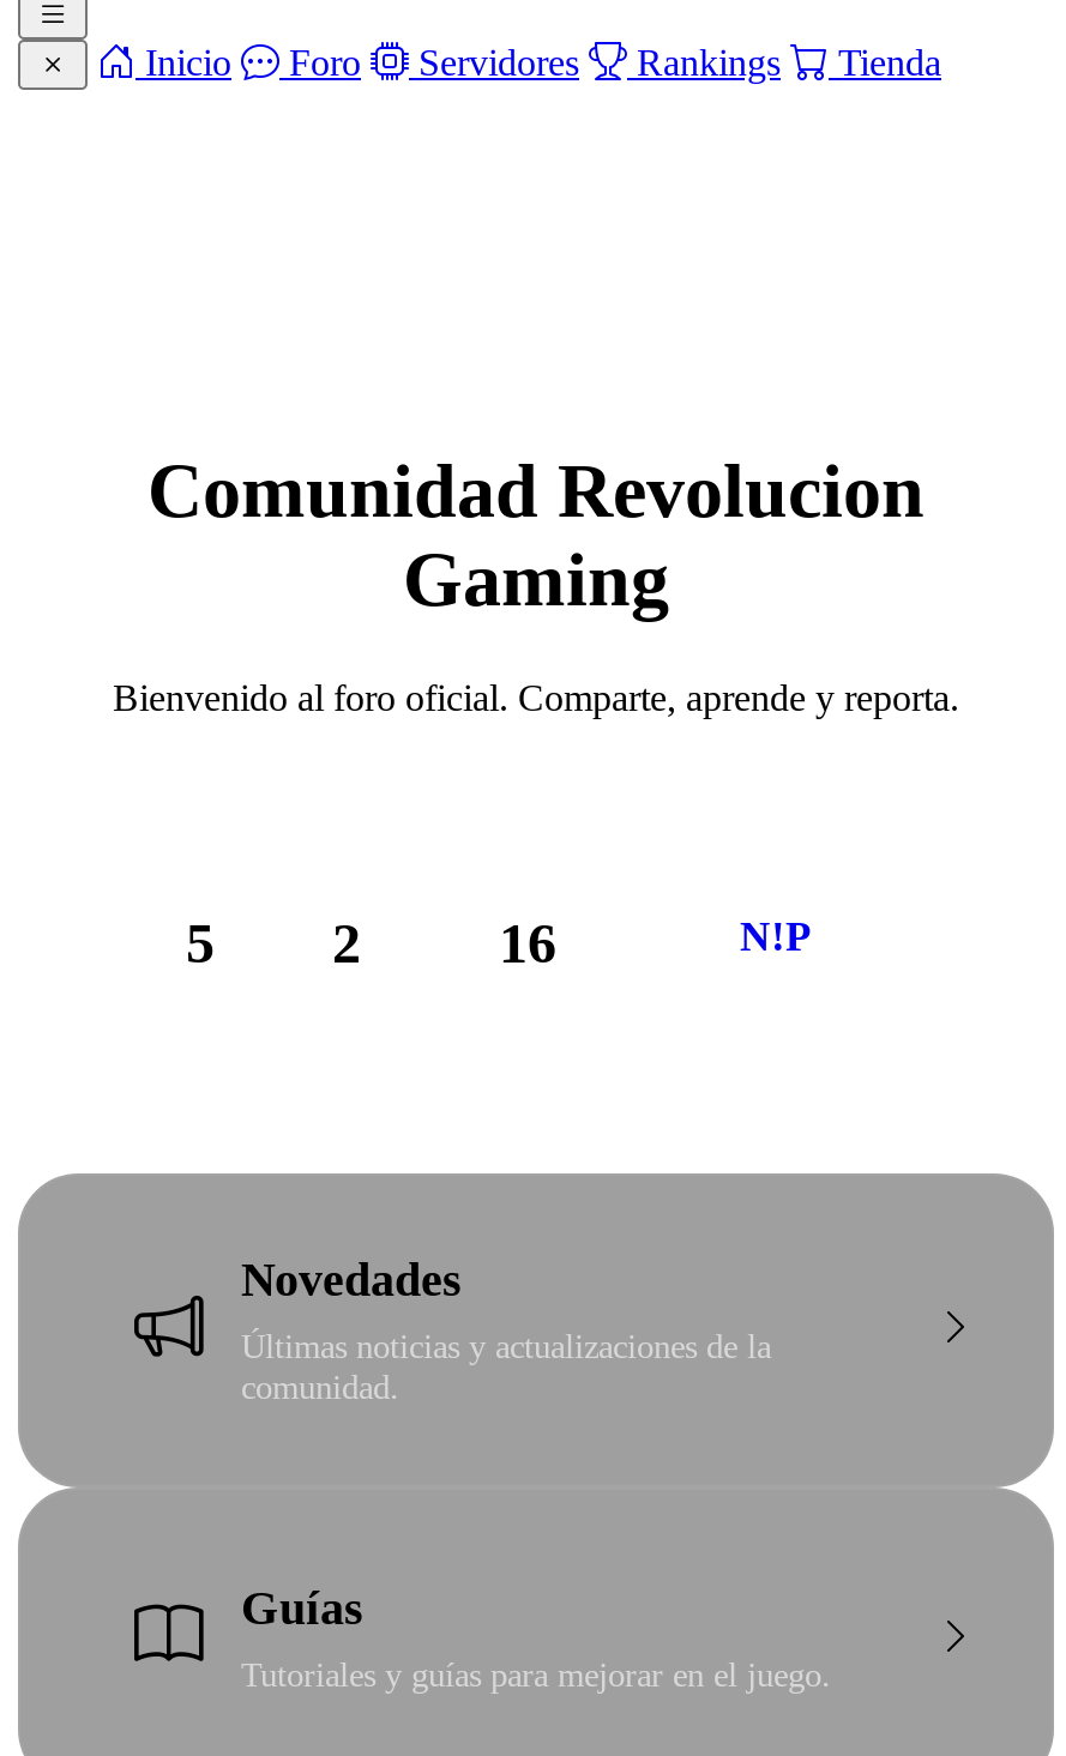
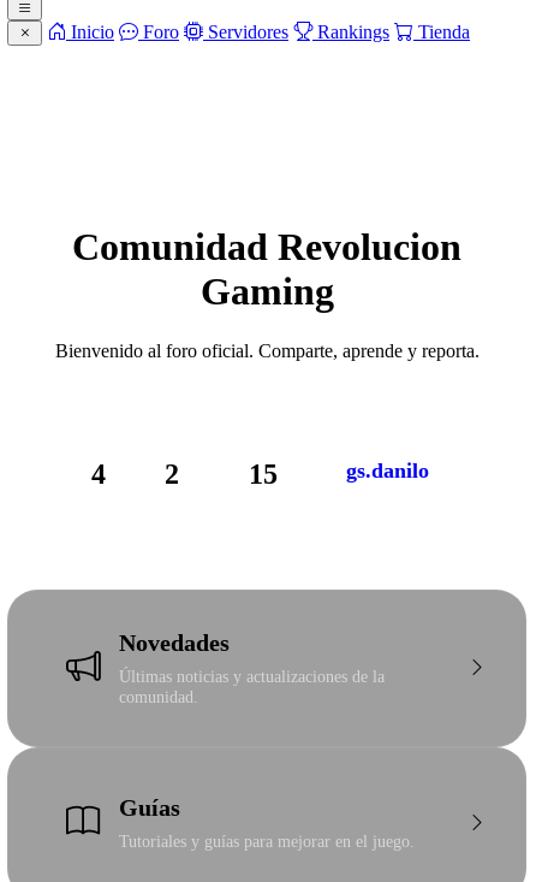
[186,912,361,974] 5 2 -> [91,458,179,490] 4 2
[499,912,556,974] 16 -> [248,458,277,490] 15
[740,912,812,960] N!P -> [346,458,428,482] gs.danilo

